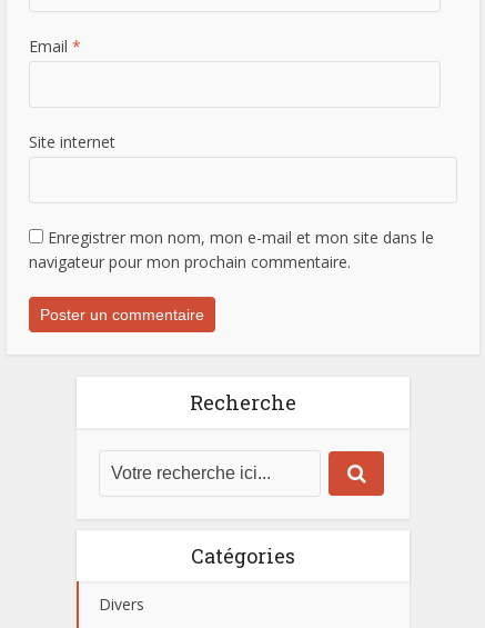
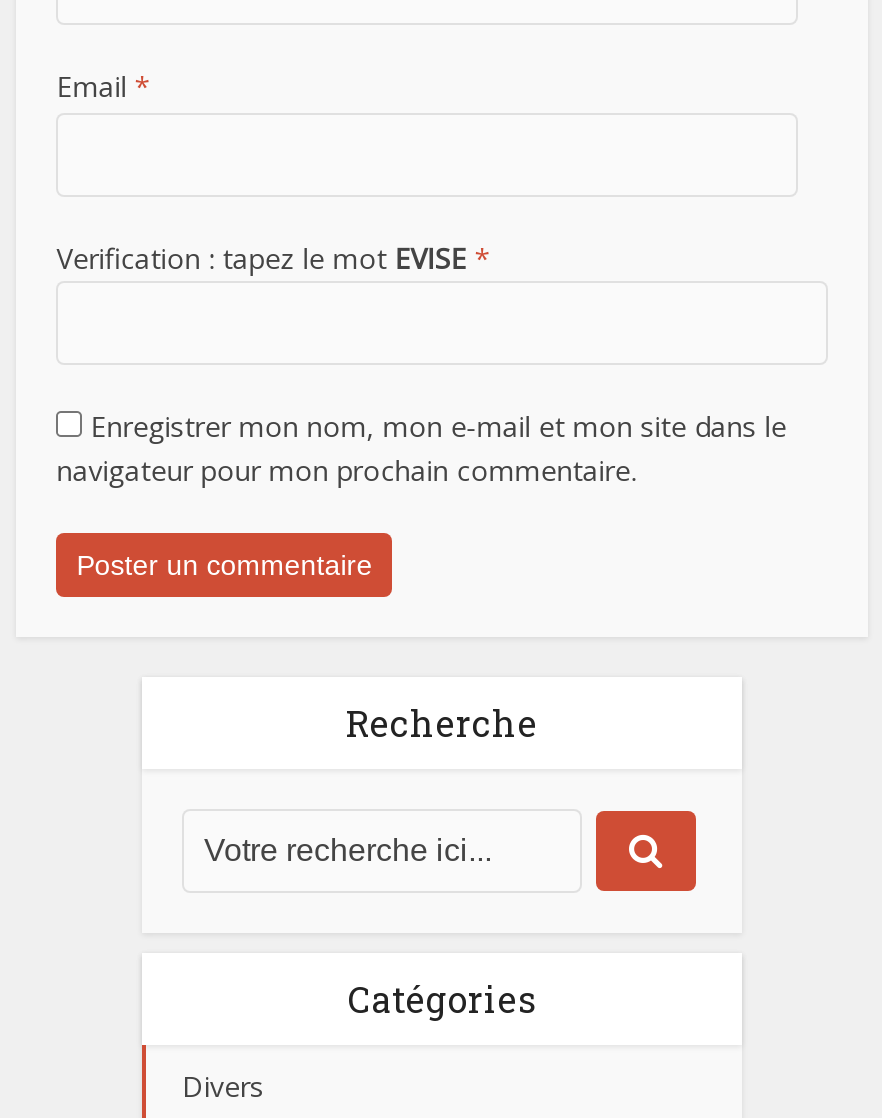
[29,131,116,152] Site internet -> [56,239,490,277] Verification : tapez le mot EVISE *

